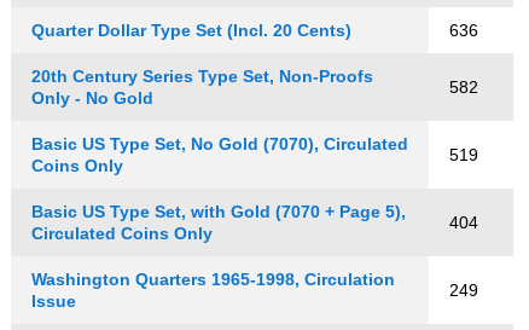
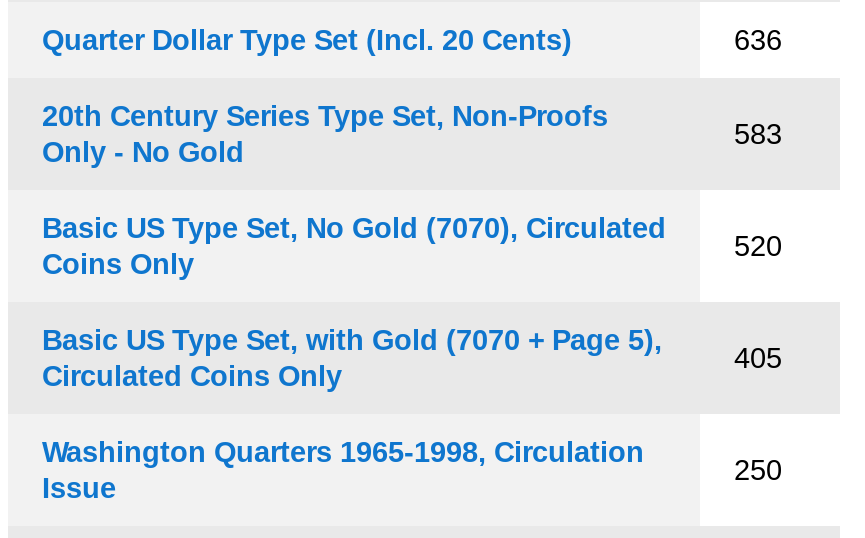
[449,77,478,97] 582 -> [734,118,782,150] 583
[449,145,478,164] 519 -> [734,230,782,262] 520
[449,213,478,232] 404 -> [734,342,782,374] 405
[449,280,478,300] 249 -> [734,454,782,486] 250

